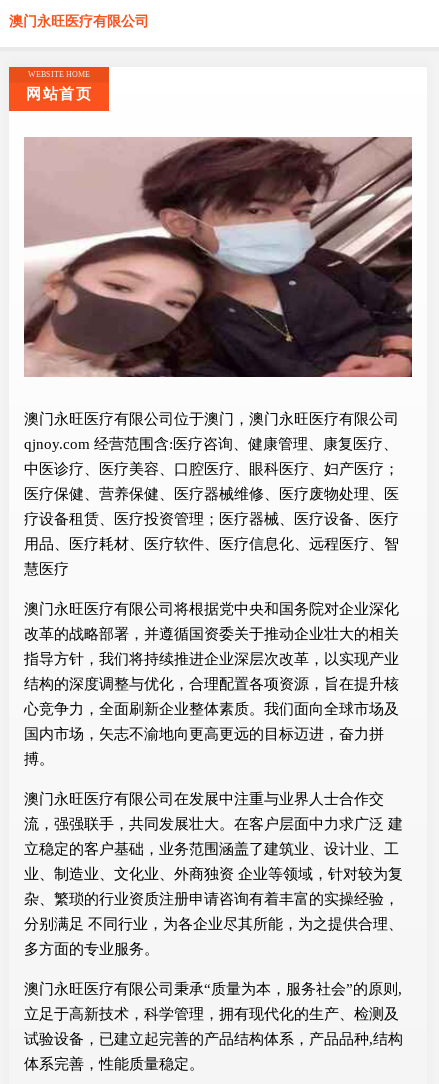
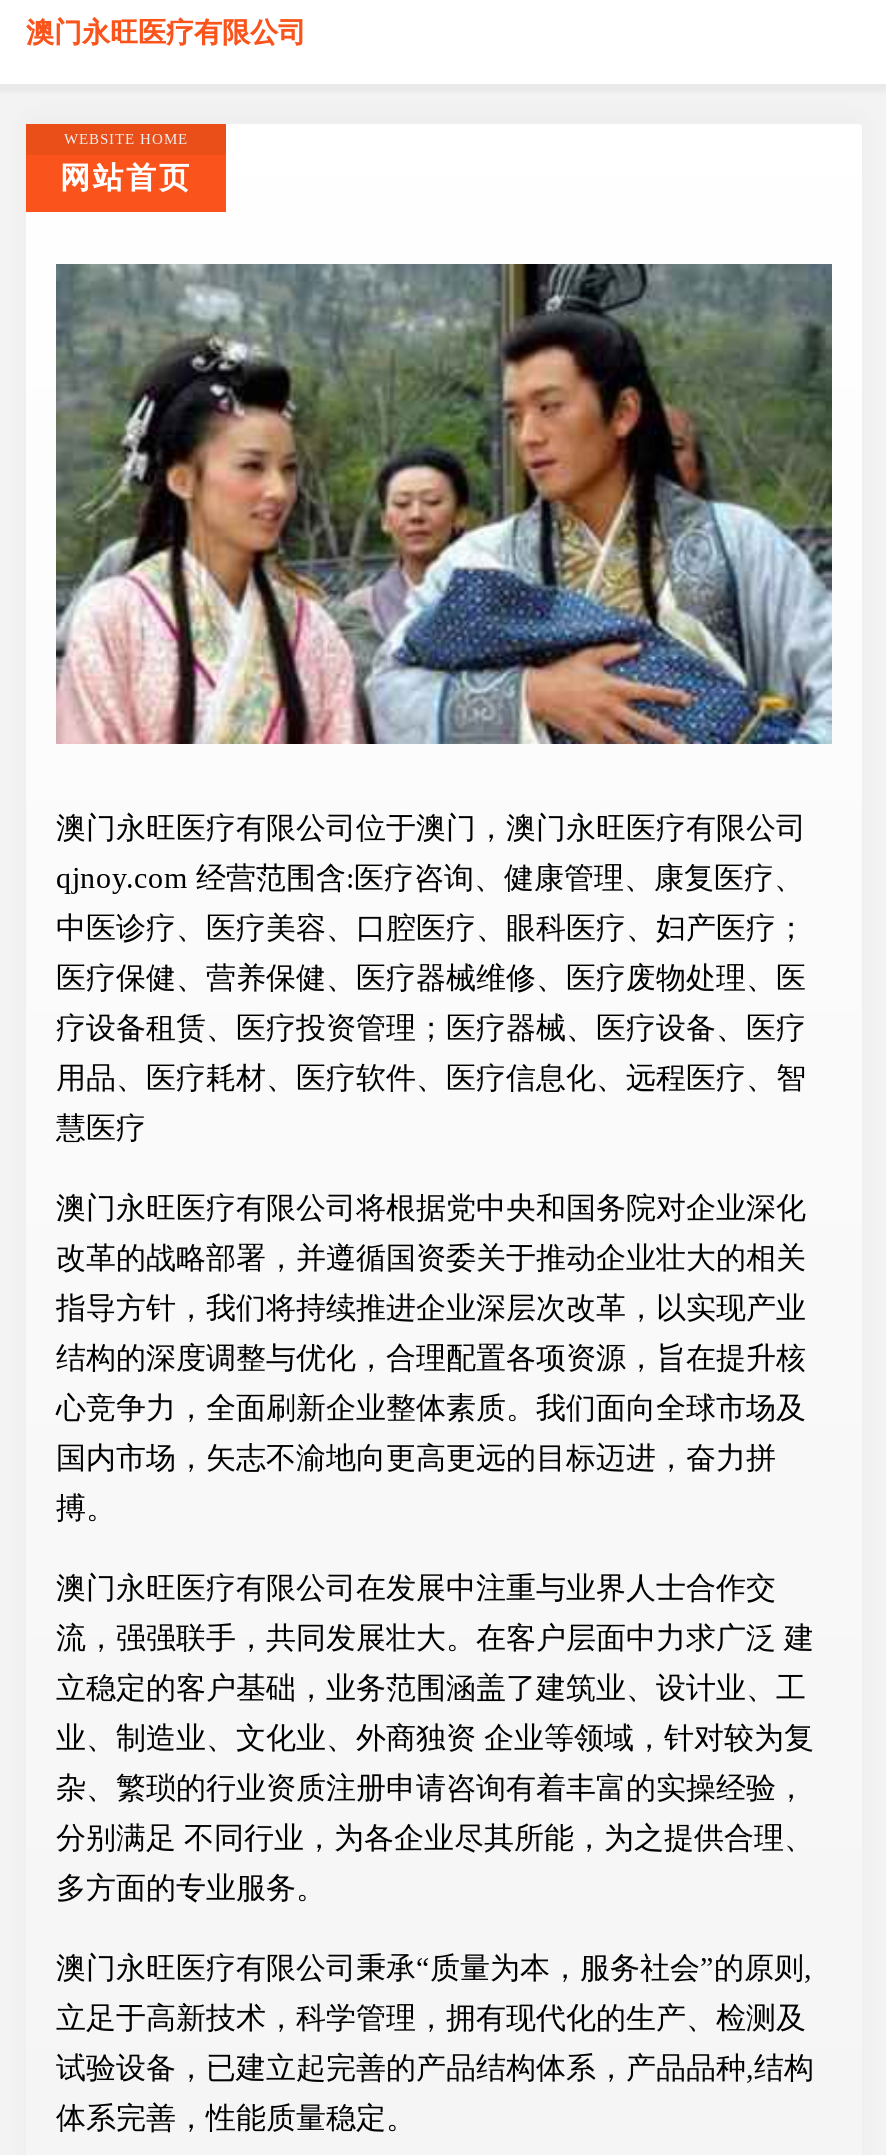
[24,137,413,378] [image] -> [54,262,834,746] [image]

